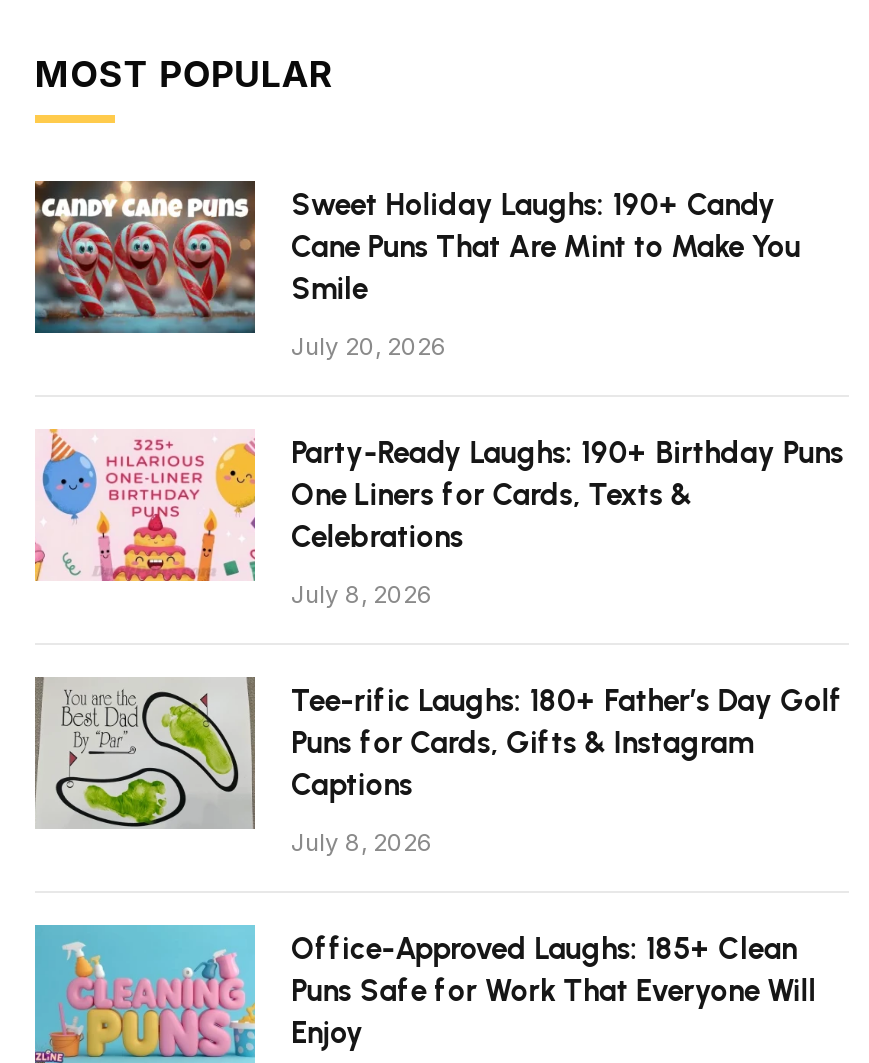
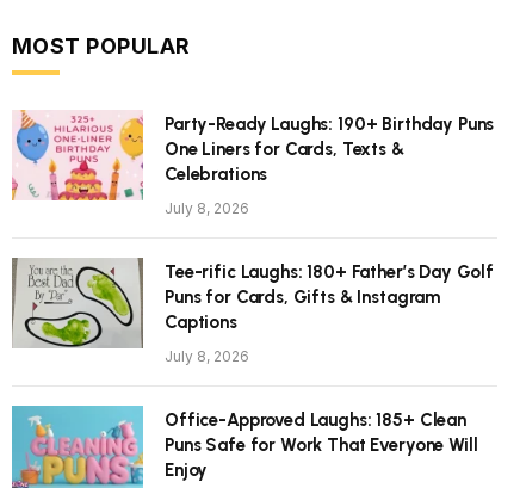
[33,179,801,361] [image] | Sweet Holiday Laughs: 190+ Candy | Cane Puns That Are Mint to Make You | Smile | July 20, 2026 -> none

